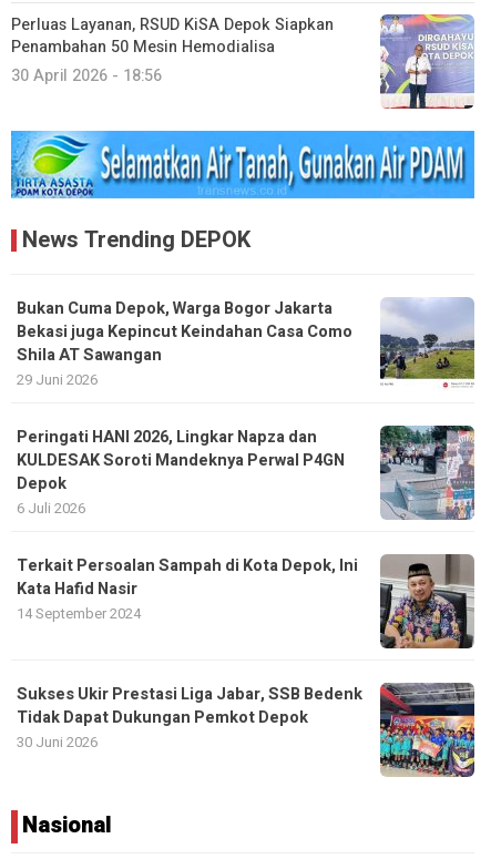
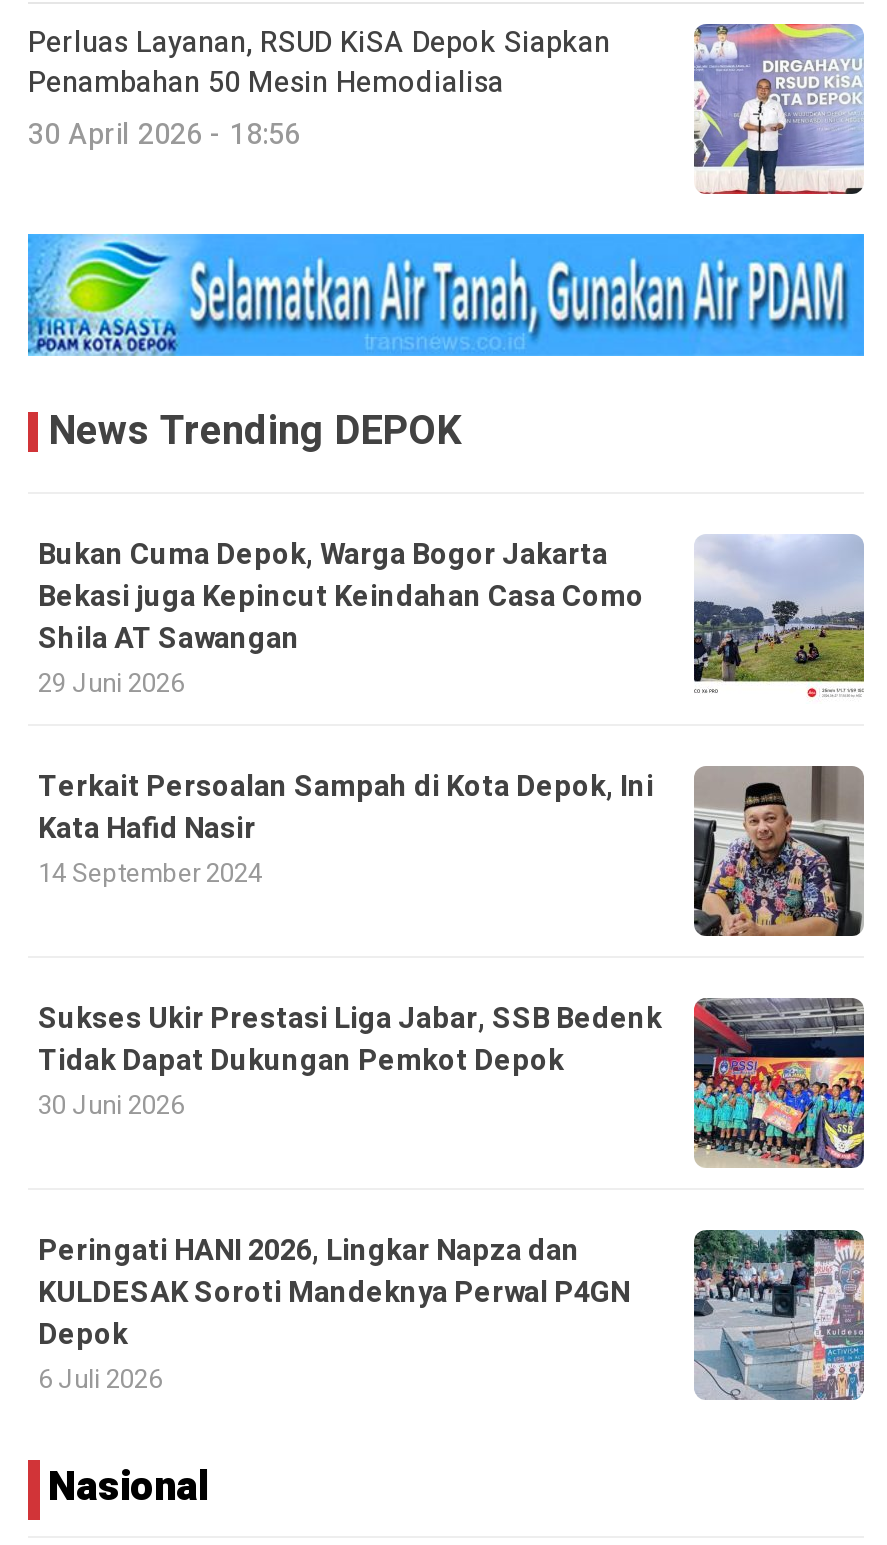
moved [17,425,474,521] -> [38,1228,866,1402]: [image] | Peringati HANI 2026, Lingkar Napza dan | KULDESAK Soroti Mandeknya Perwal P4GN | Depok | 6 Juli 2026
moved [17,554,475,753] -> [38,766,866,1125]: [image] | Terkait Persoalan Sampah di Kota Depok, Ini | Kata Hafid Nasir | 14 September 2024 | Sukses Ukir Prestasi Liga Jabar, SSB Bedenk | Tidak Dapat Dukungan Pemkot Depok | 30 Juni 2026

